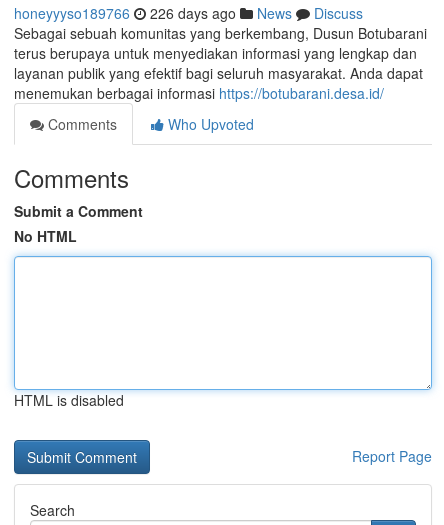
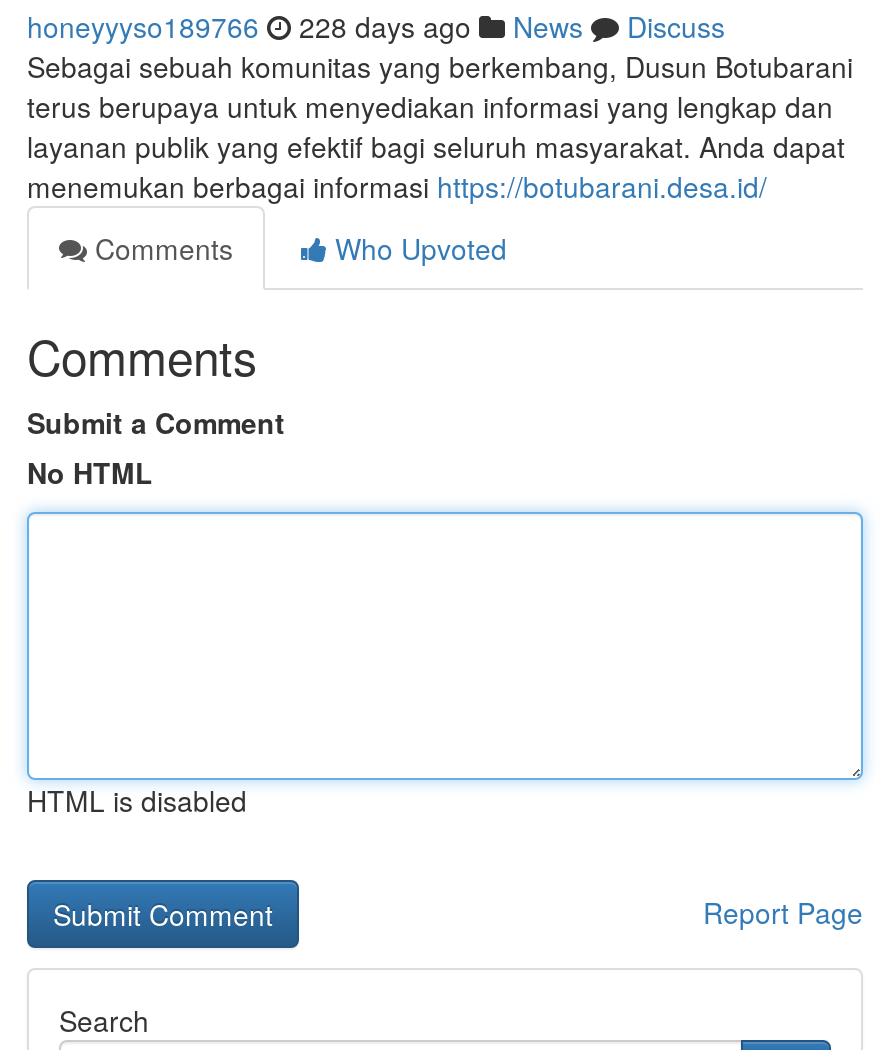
[14,3,363,23] honeyyyso189766 226 days ago News Discuss -> [27,6,725,46] honeyyyso189766 228 days ago News Discuss

